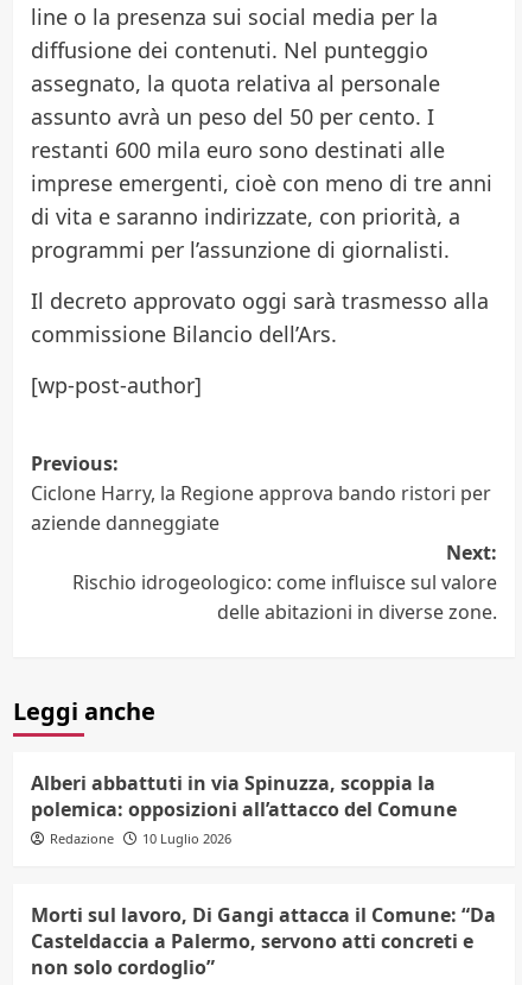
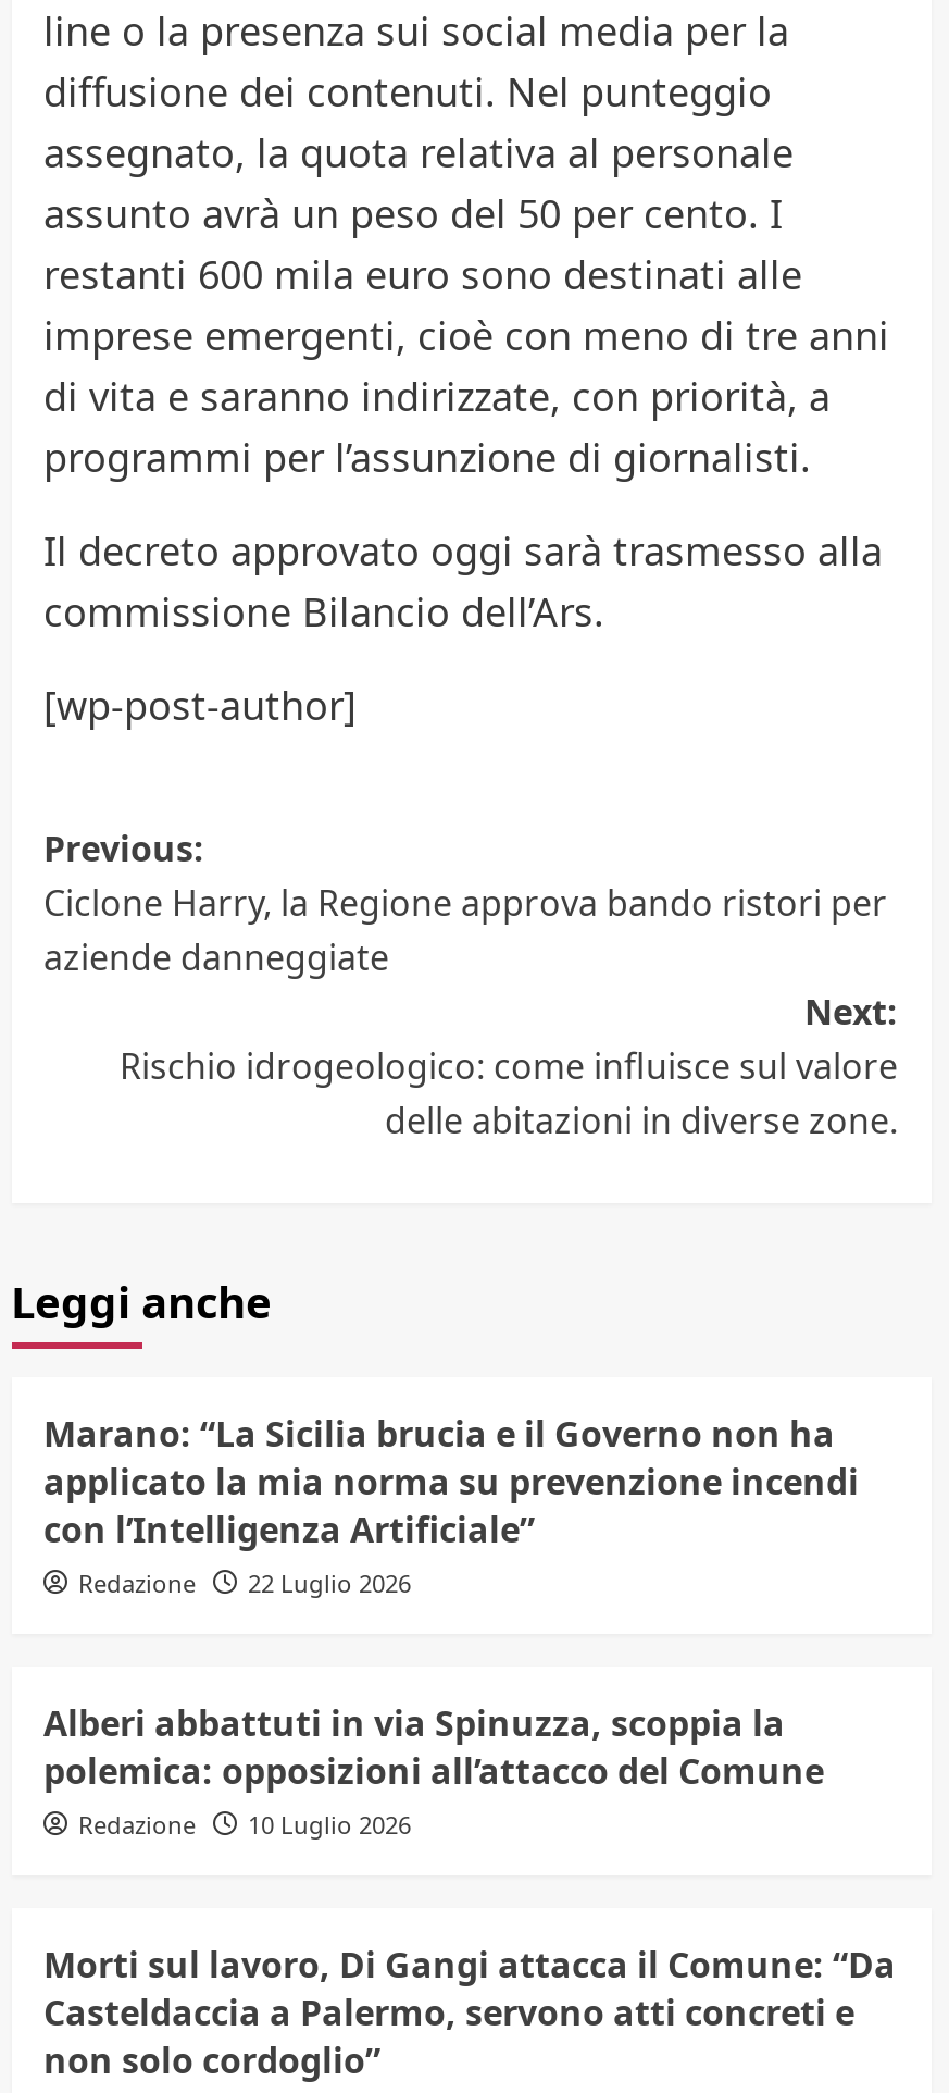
none -> [43,1410,859,1599] Marano: “La Sicilia brucia e il Governo non ha | applicato la mia norma su prevenzione incendi | con l’Intelligenza Artificiale” | Redazione | 22 Luglio 2026

